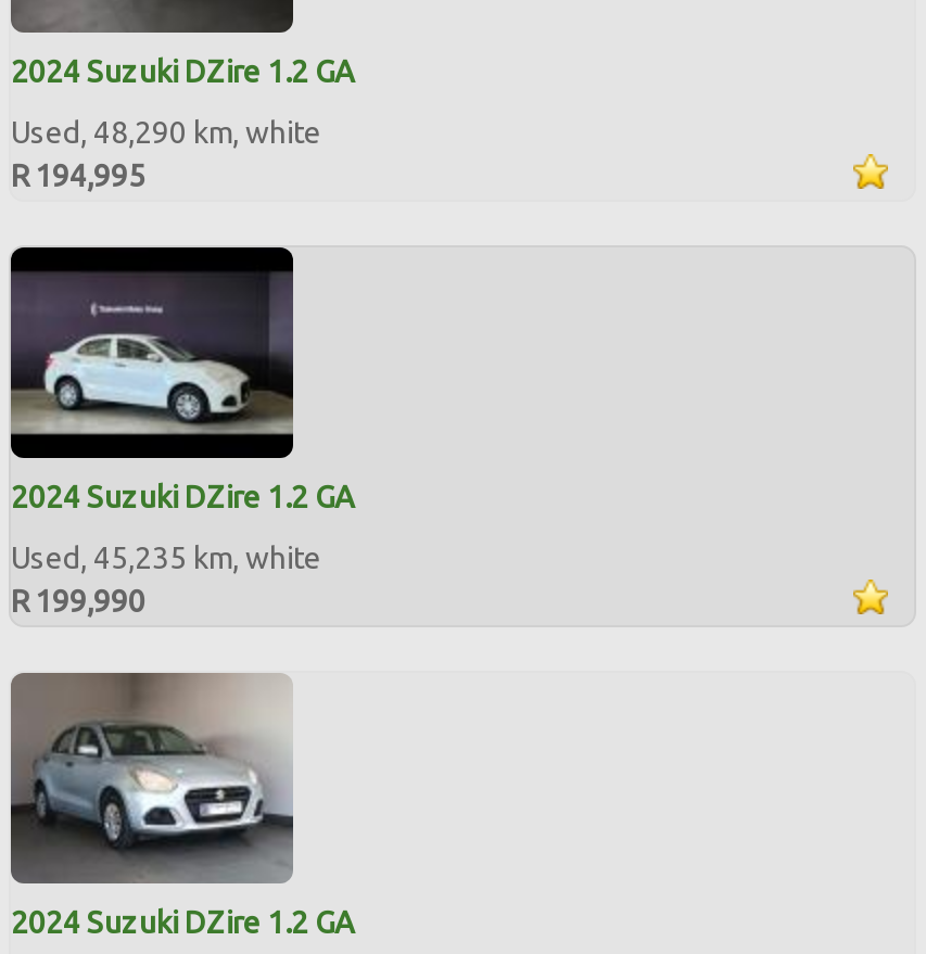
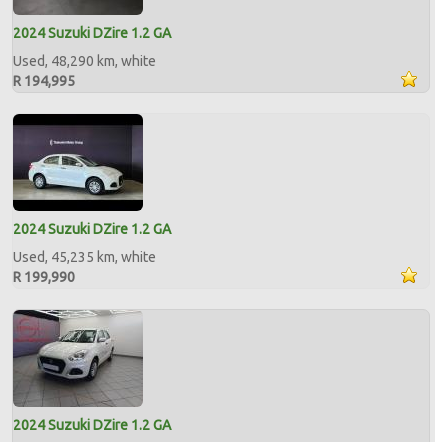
[11,673,293,879] [image] -> [13,309,143,404] [image]

